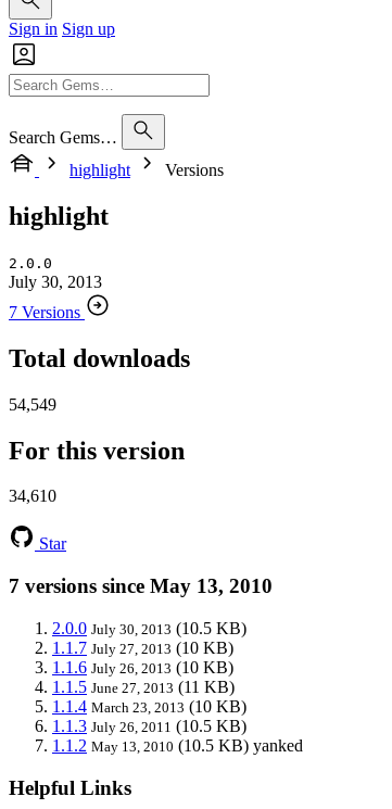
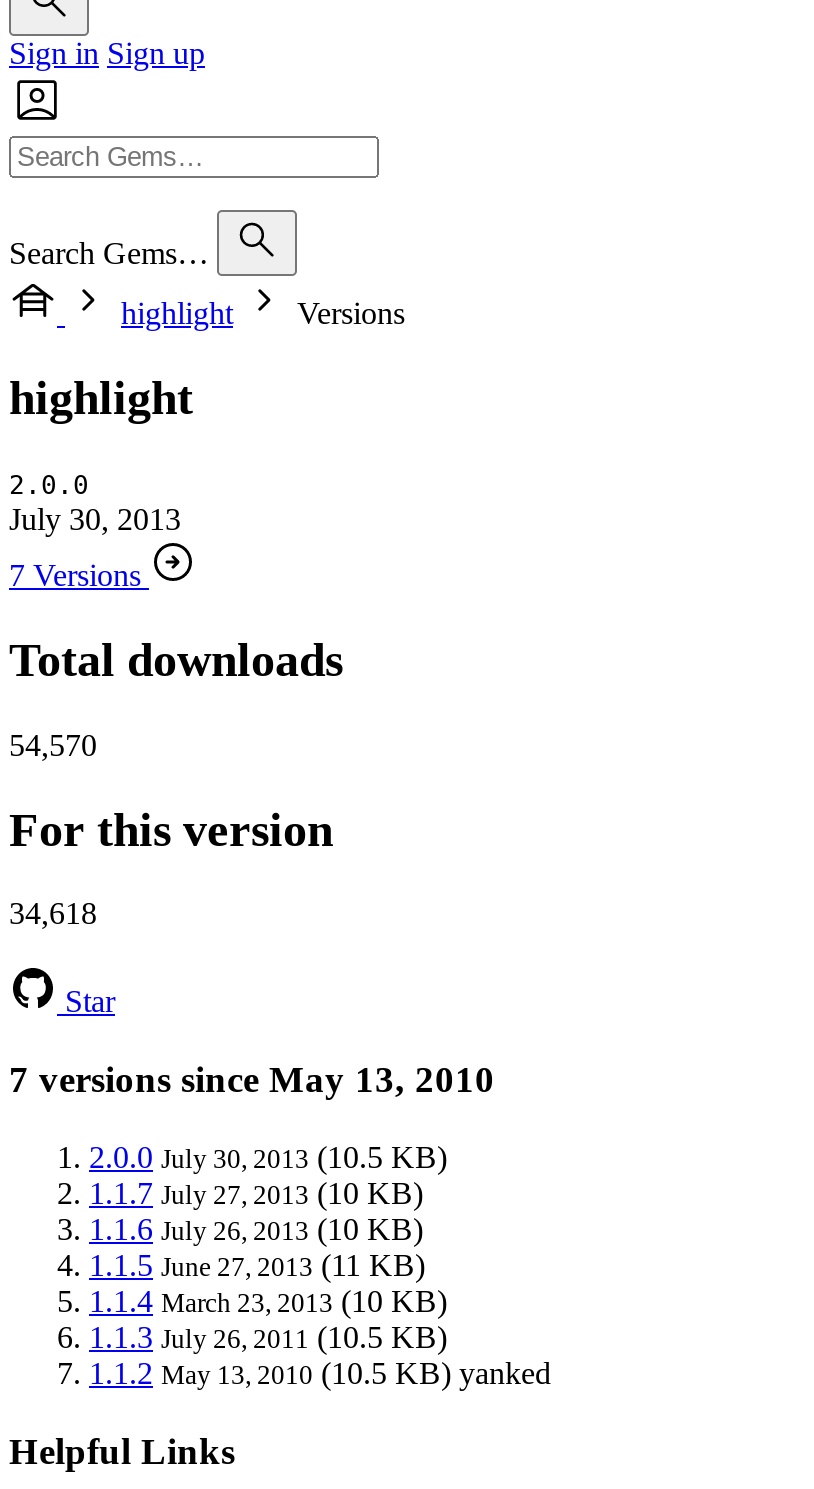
[9,395,56,413] 54,549 -> [9,727,97,761] 54,570
[9,487,56,505] 34,610 -> [9,897,97,931] 34,618

